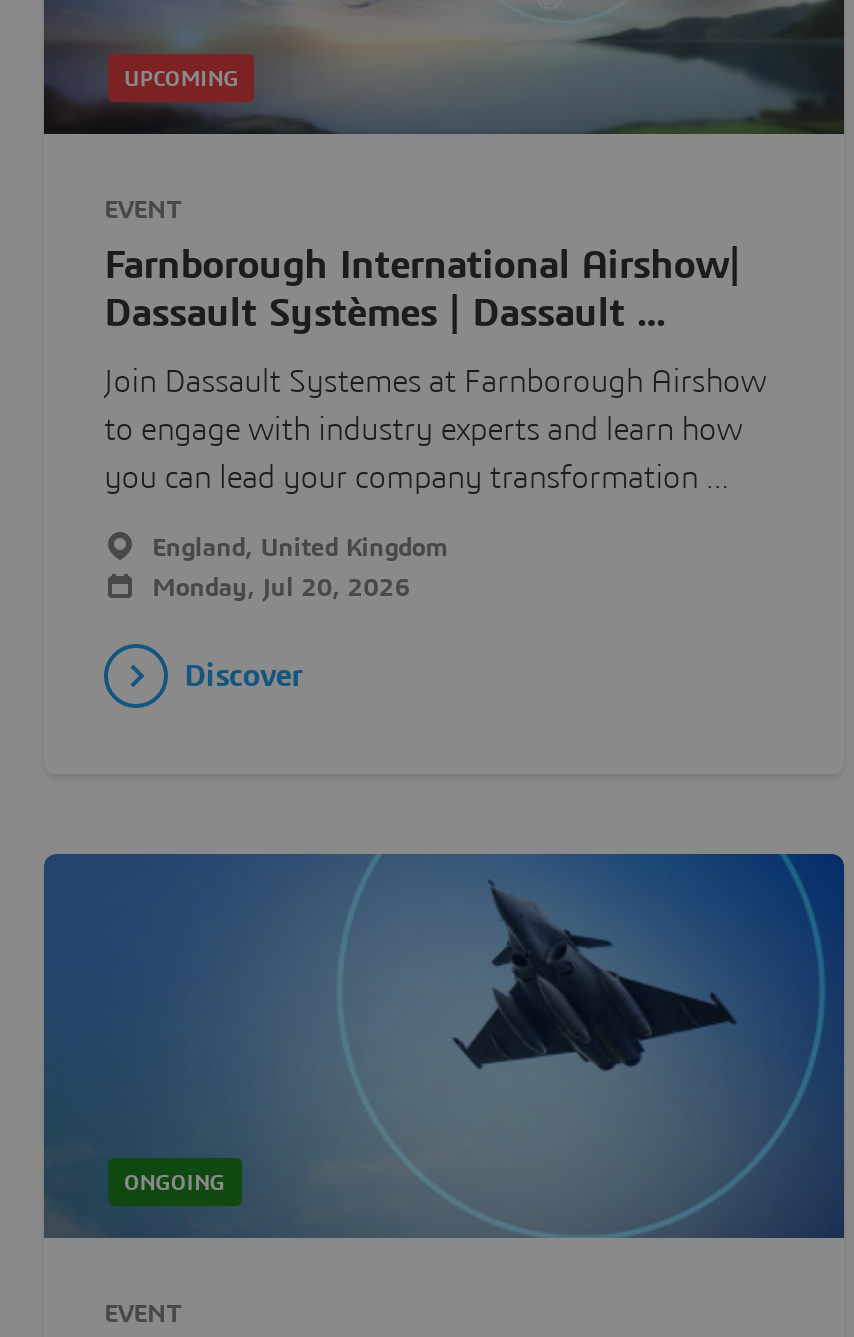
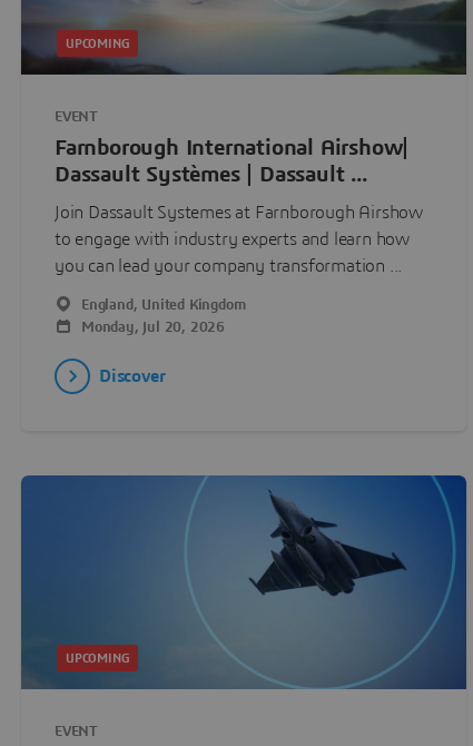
[124,1172,225,1194] ONGOING -> [66,652,130,665] UPCOMING

